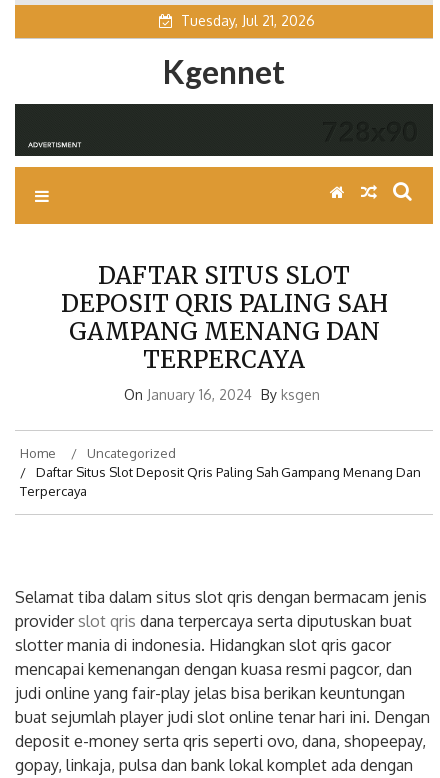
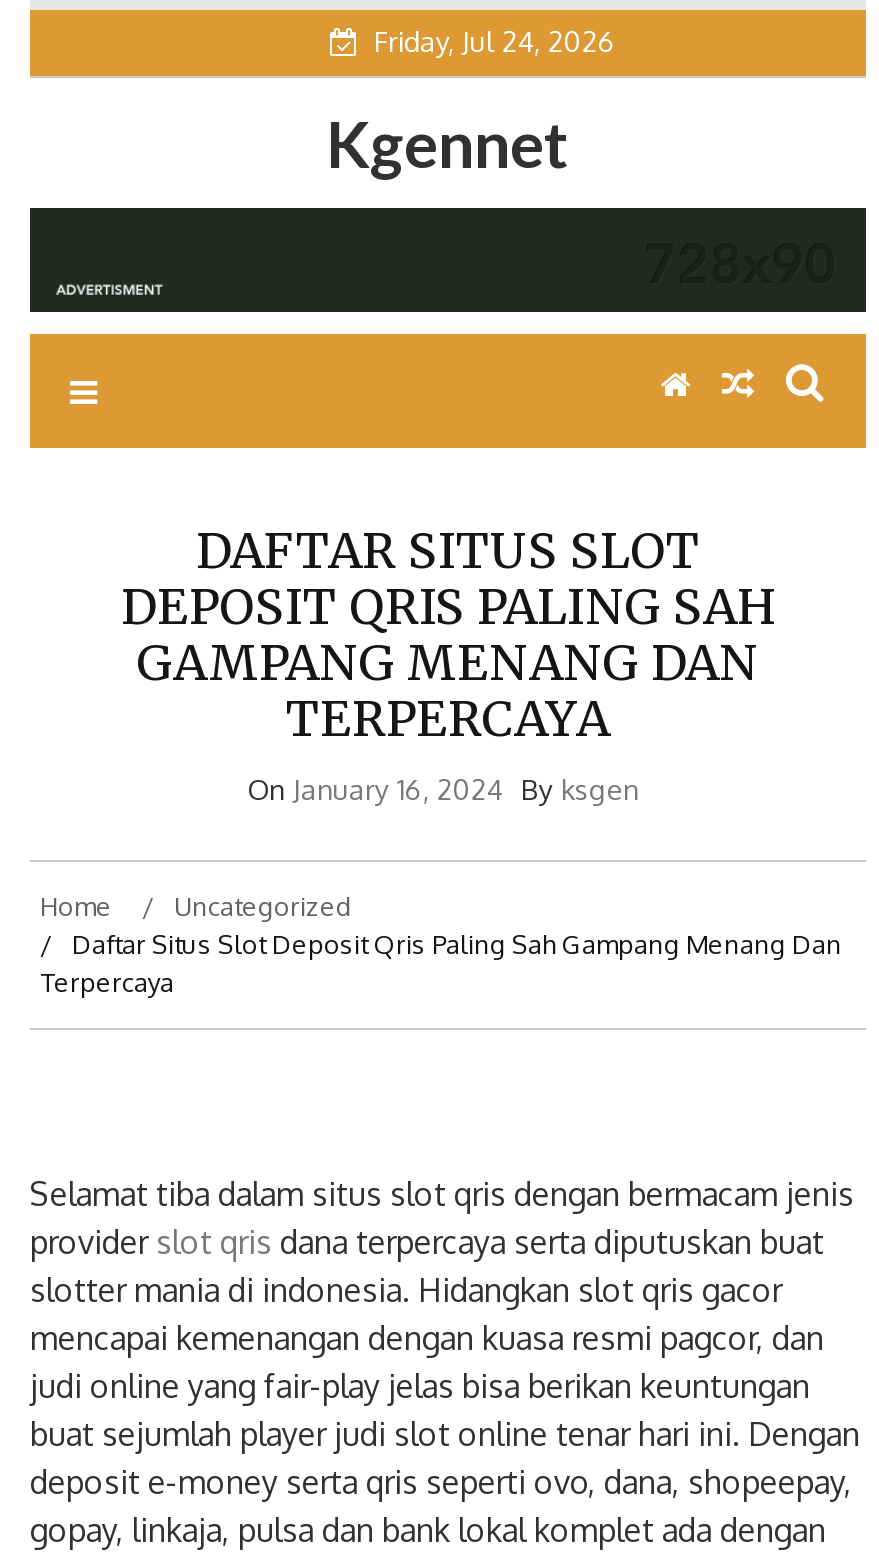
[176,12,314,29] Tuesday, Jul 21, 2026 -> [366,24,616,58] Friday, Jul 24, 2026

